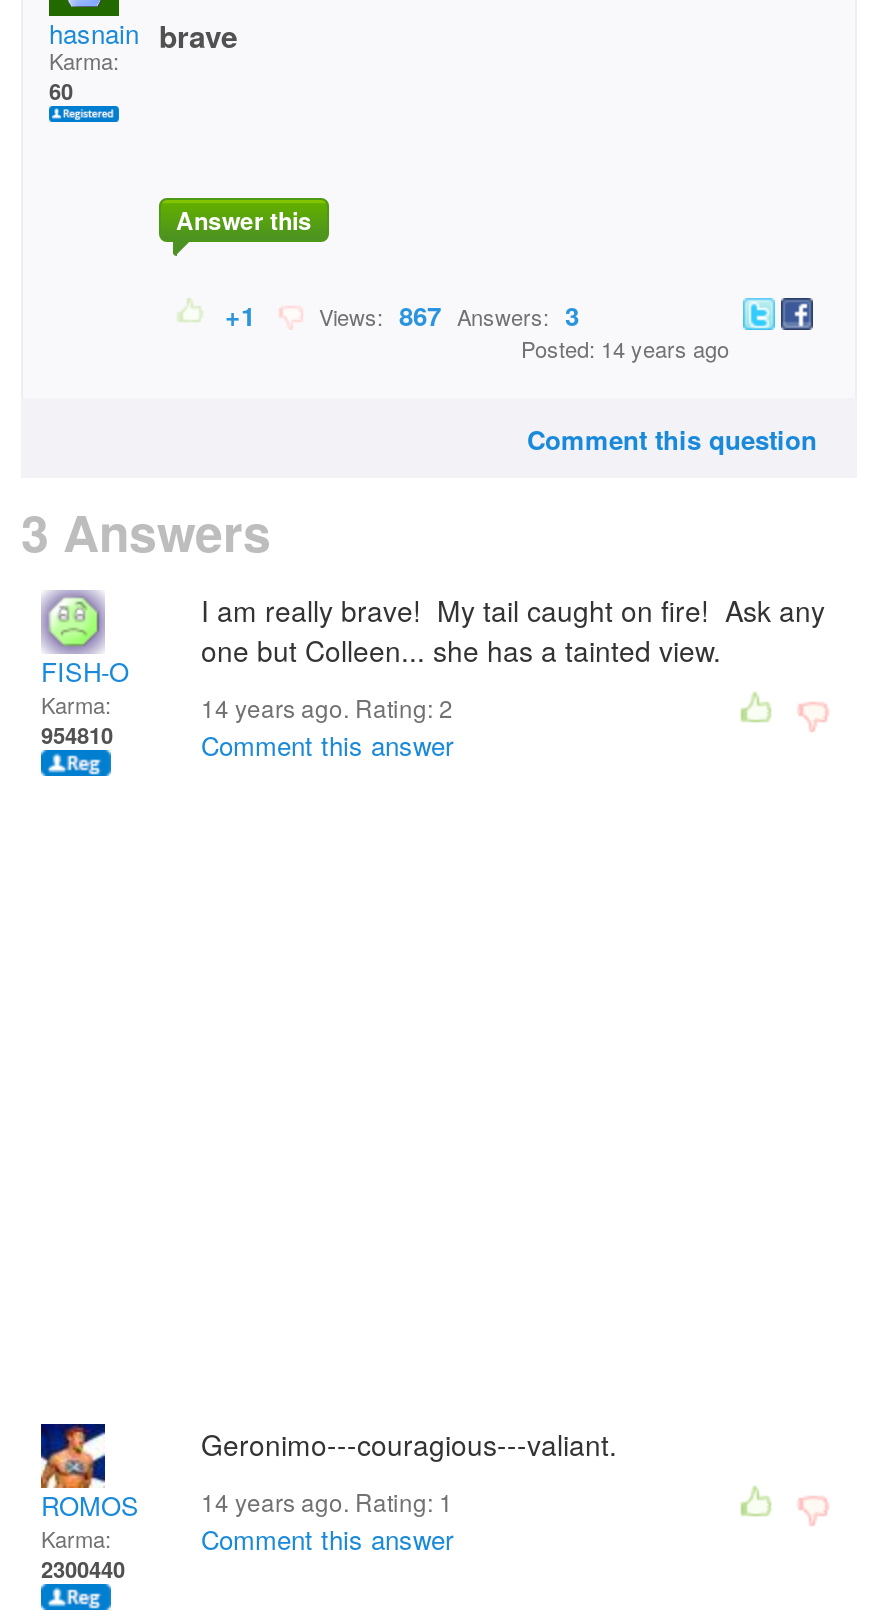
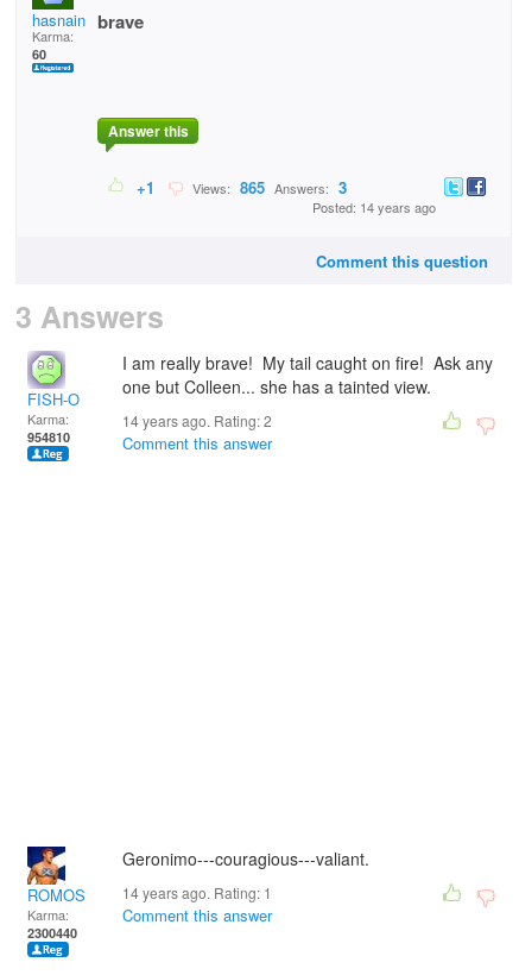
[307,296,579,334] Views: 867 Answers: 3 -> [185,176,347,199] Views: 865 Answers: 3

